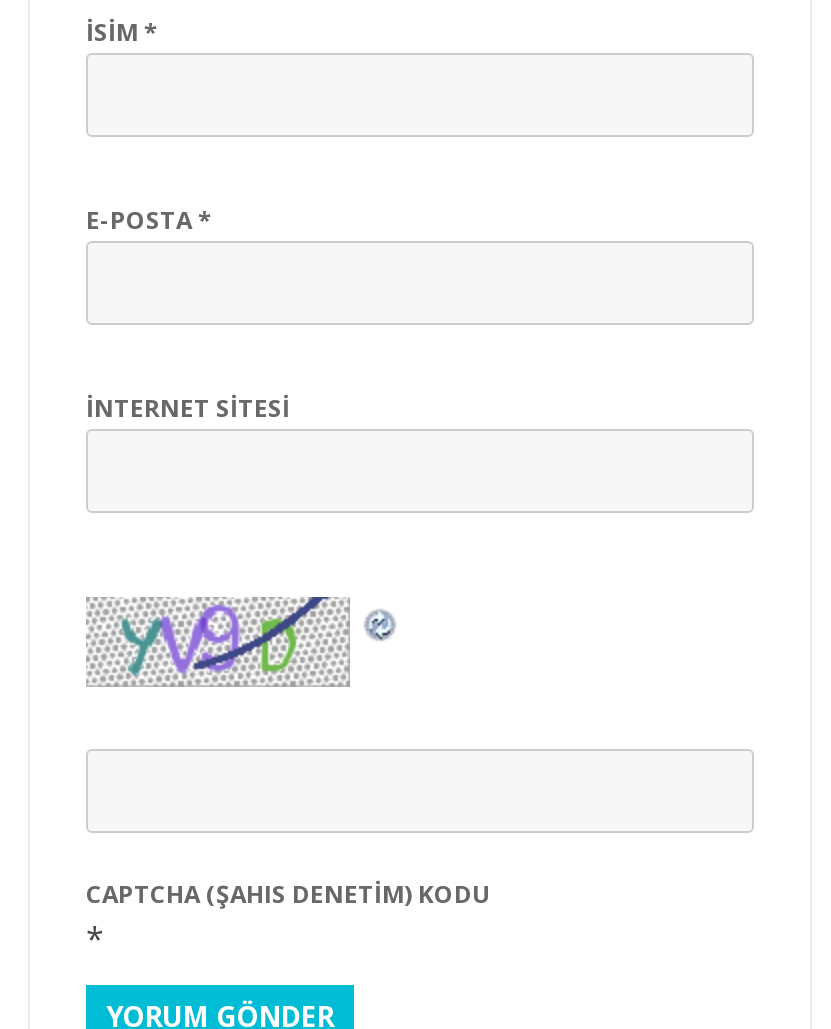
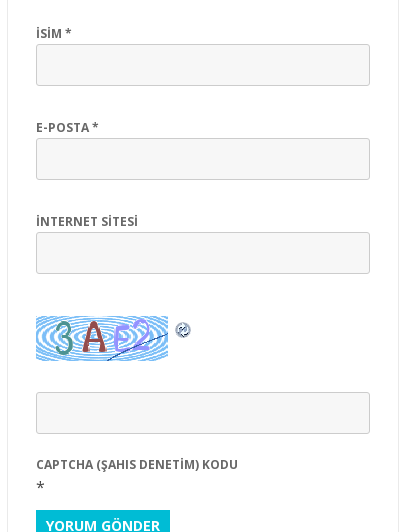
[84,595,352,689] [image] -> [35,315,169,362] [image]

